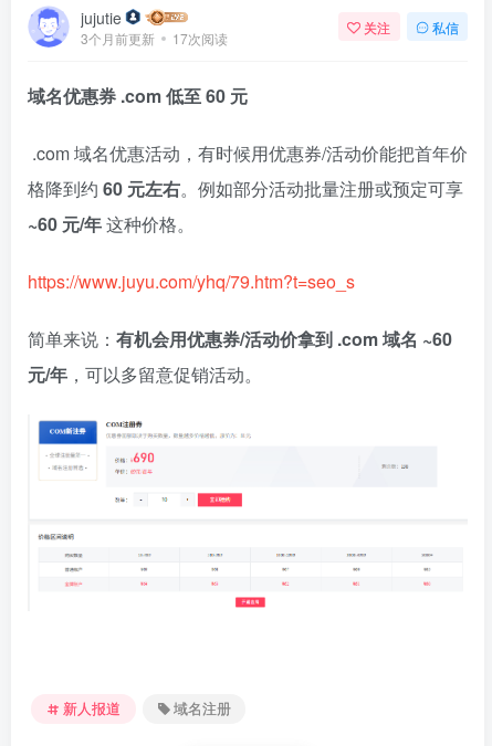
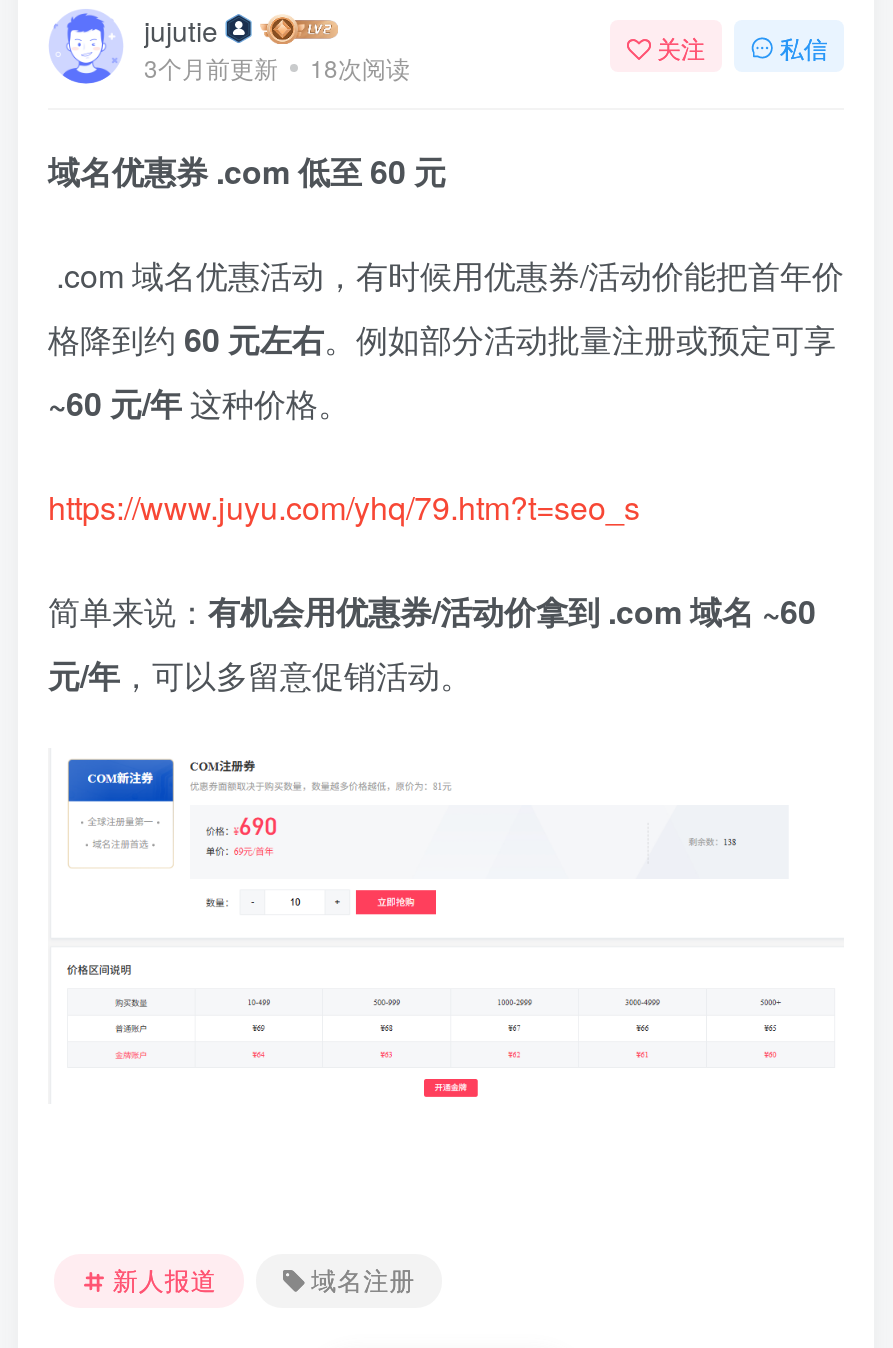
[81,28,228,47] 3个月前更新 17次阅读 -> [144,49,410,83] 3个月前更新 18次阅读

